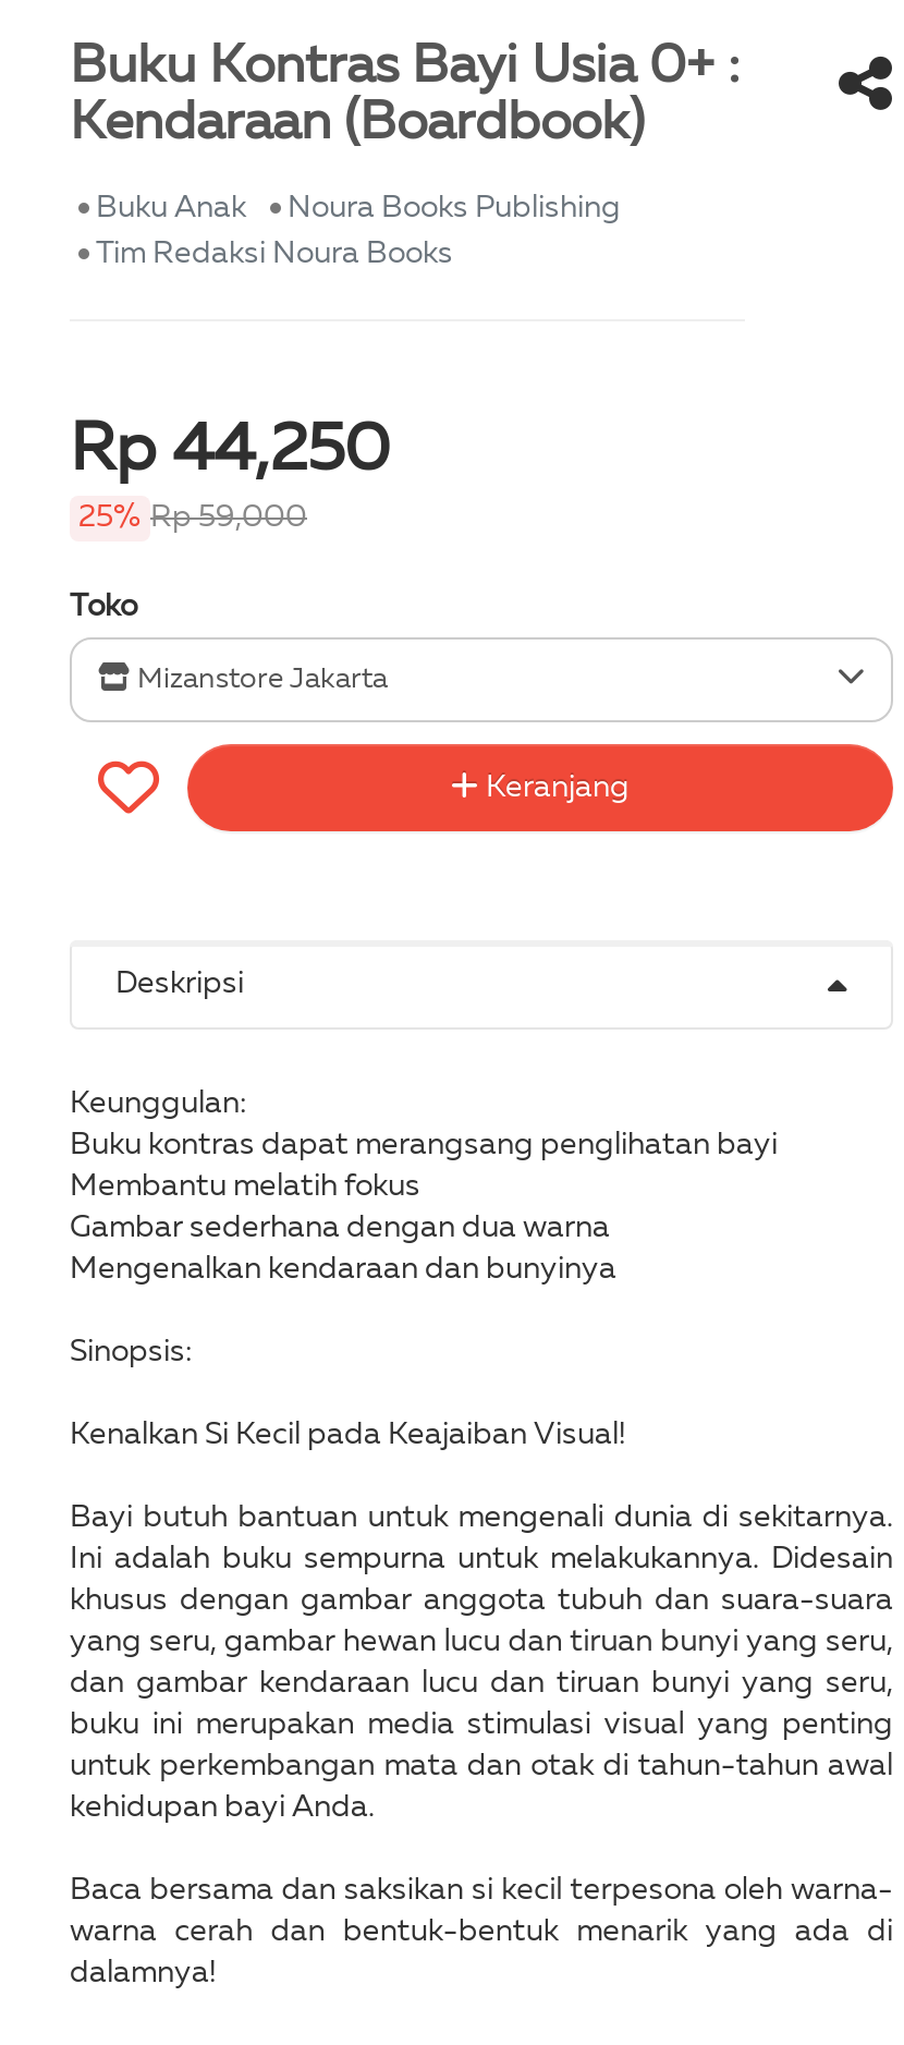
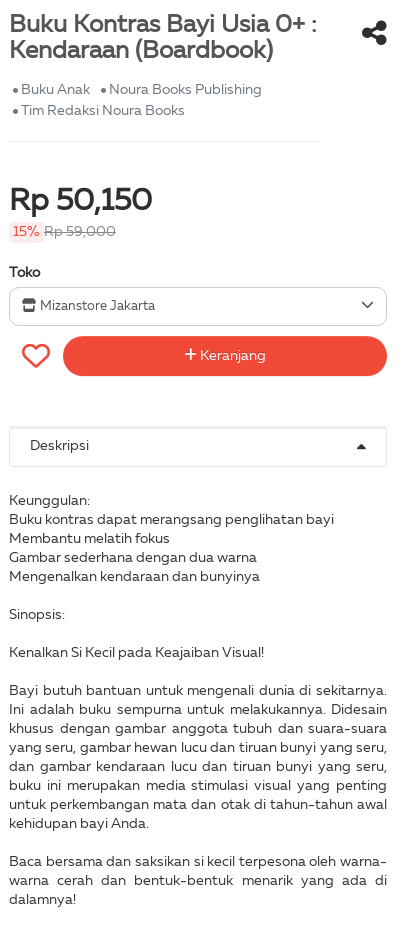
[70,419,390,485] Rp 44,250 -> [9,187,152,217] Rp 50,150
[78,502,307,533] 25% Rp 59,000 -> [13,225,116,239] 15% Rp 59,000

